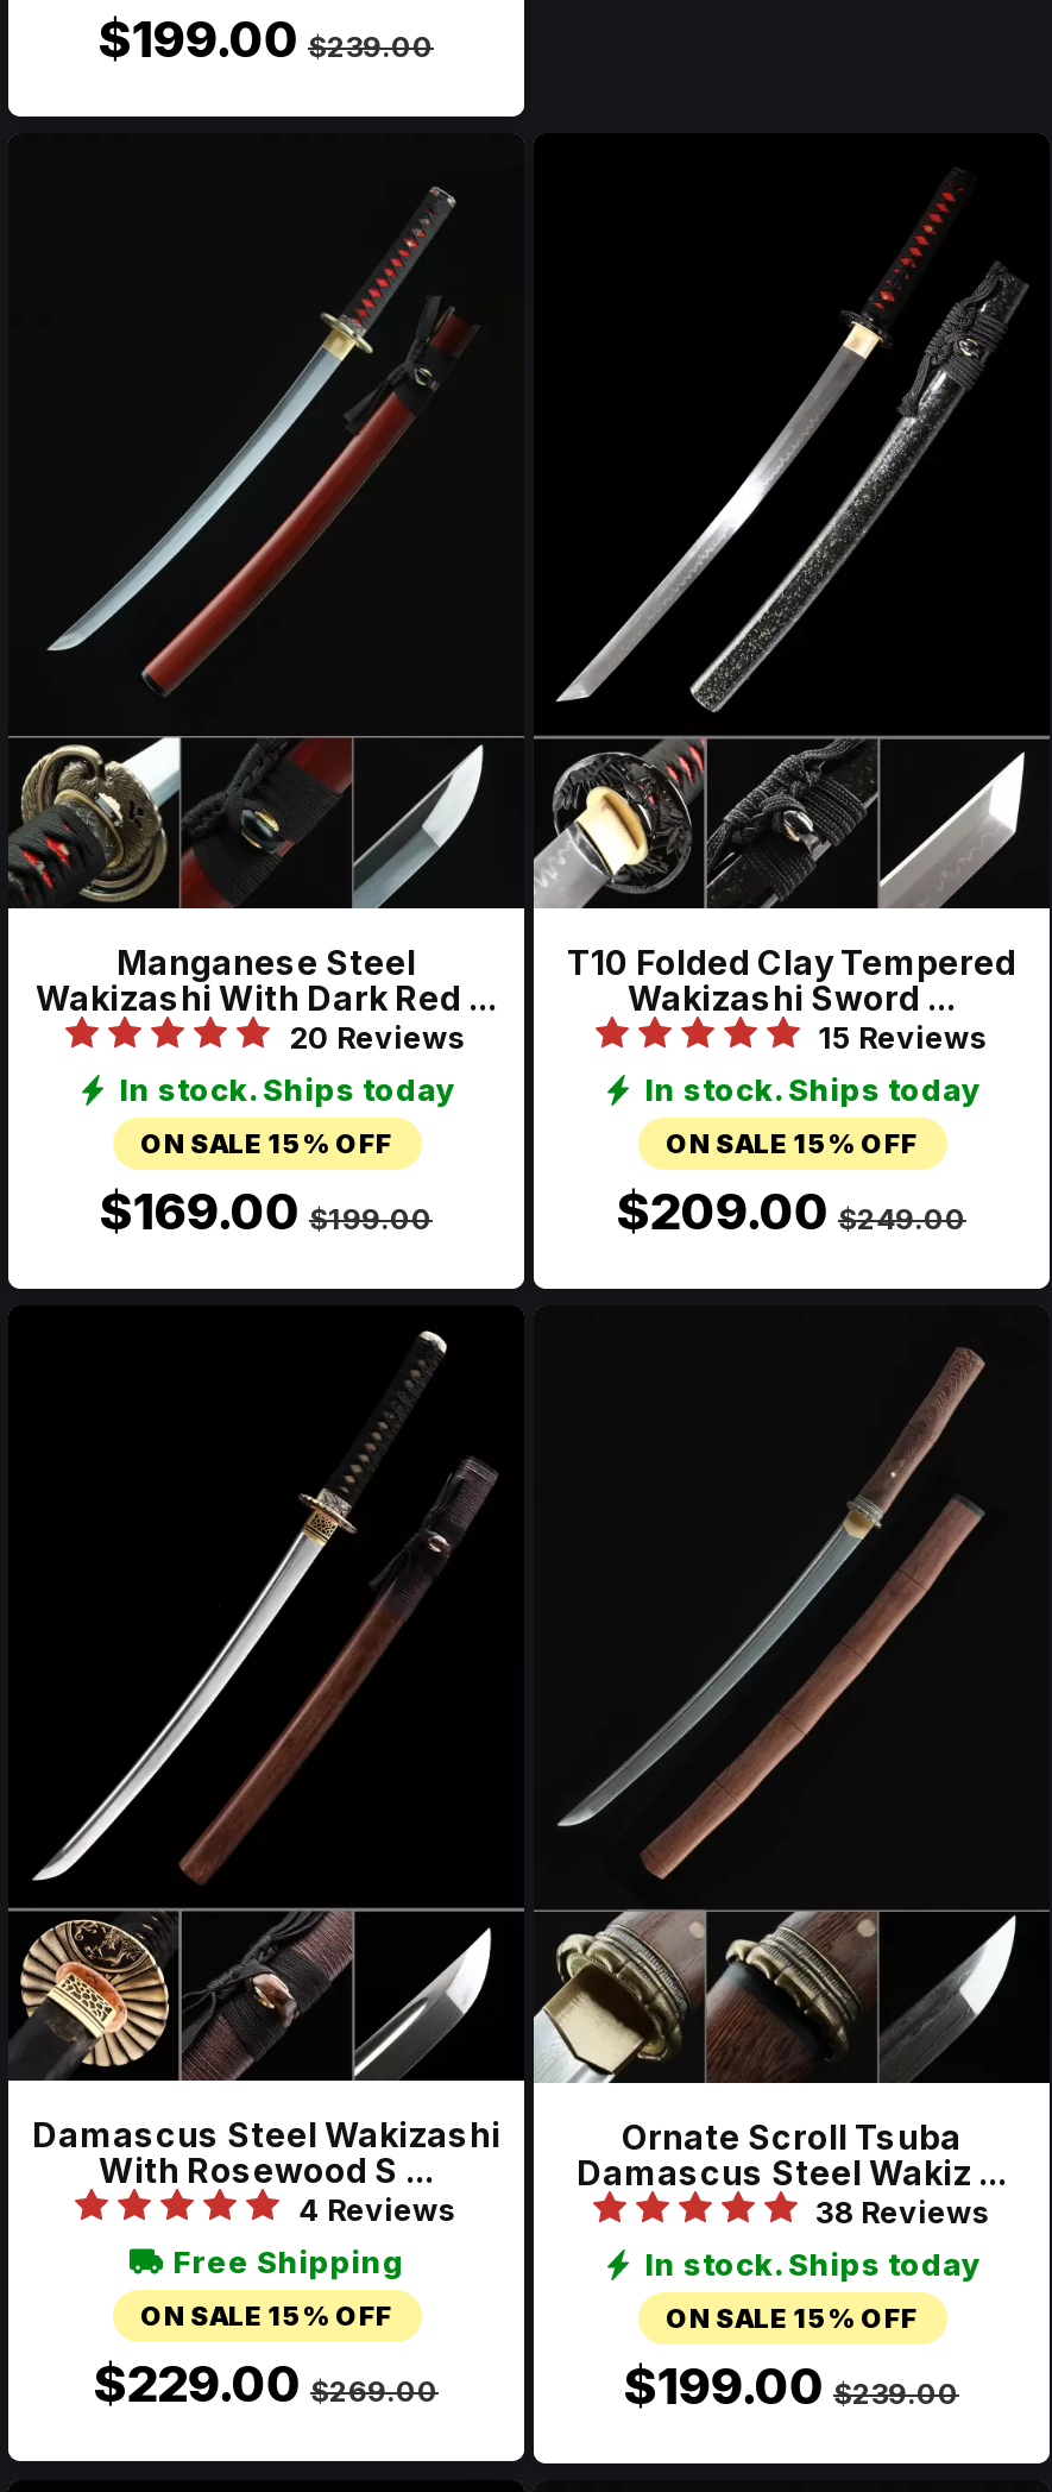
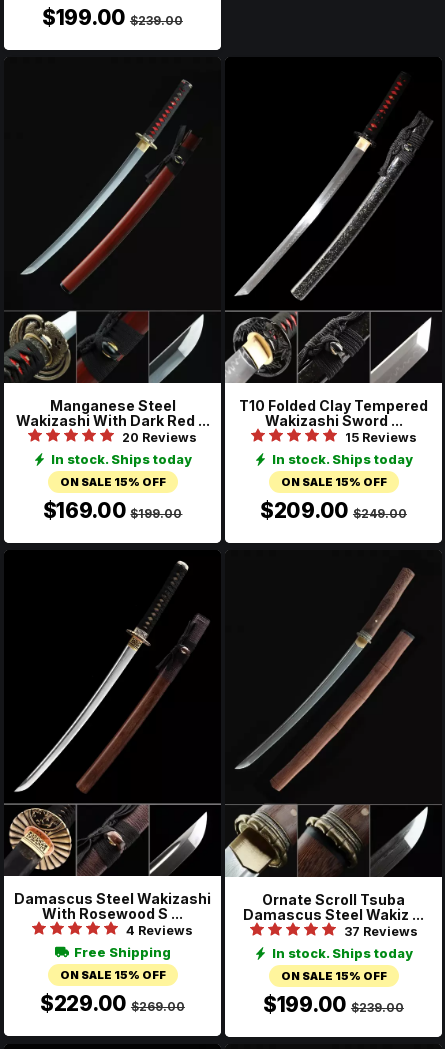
[815,2194,991,2230] 38 Reviews -> [343,924,417,939] 37 Reviews

